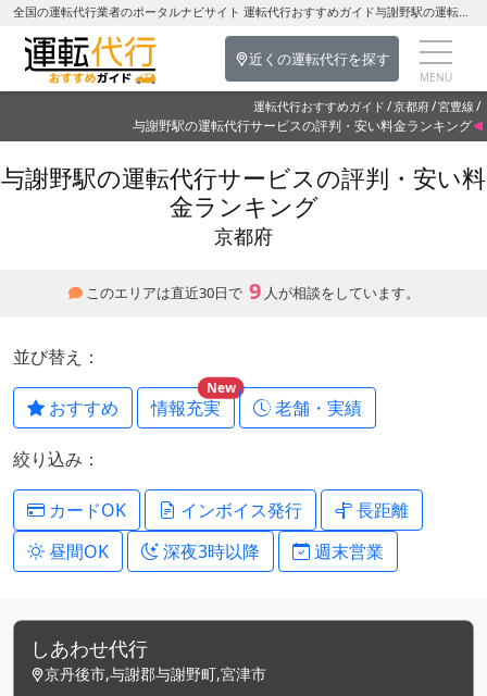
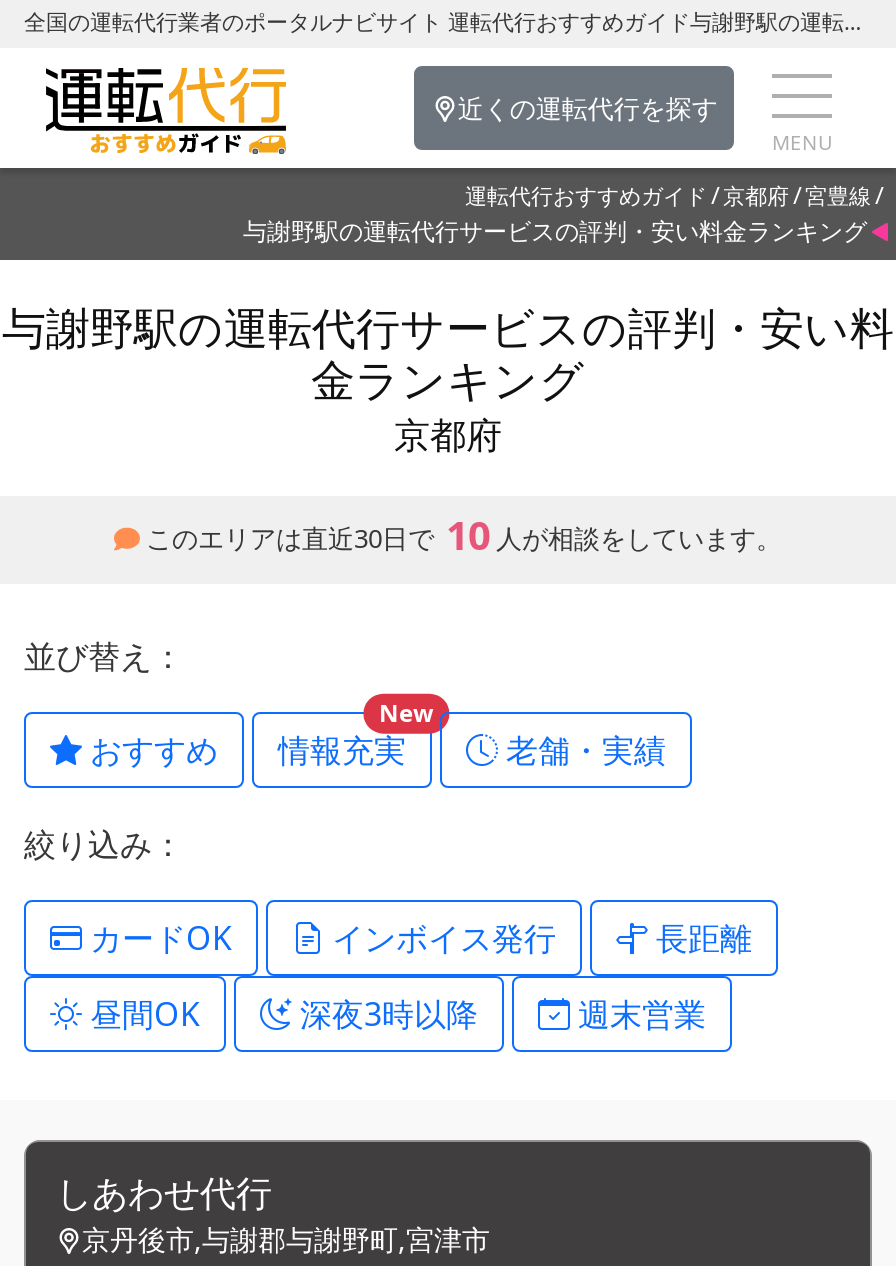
[85,276,419,305] このエリアは直近30日で 9 人が相談をしています。 -> [146,508,782,562] このエリアは直近30日で 10 人が相談をしています。

